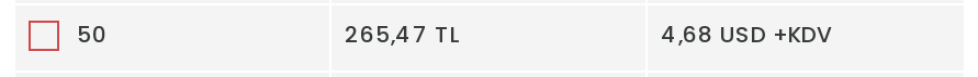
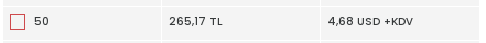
[345,19,461,52] 265,47 TL -> [169,14,223,30] 265,17 TL

